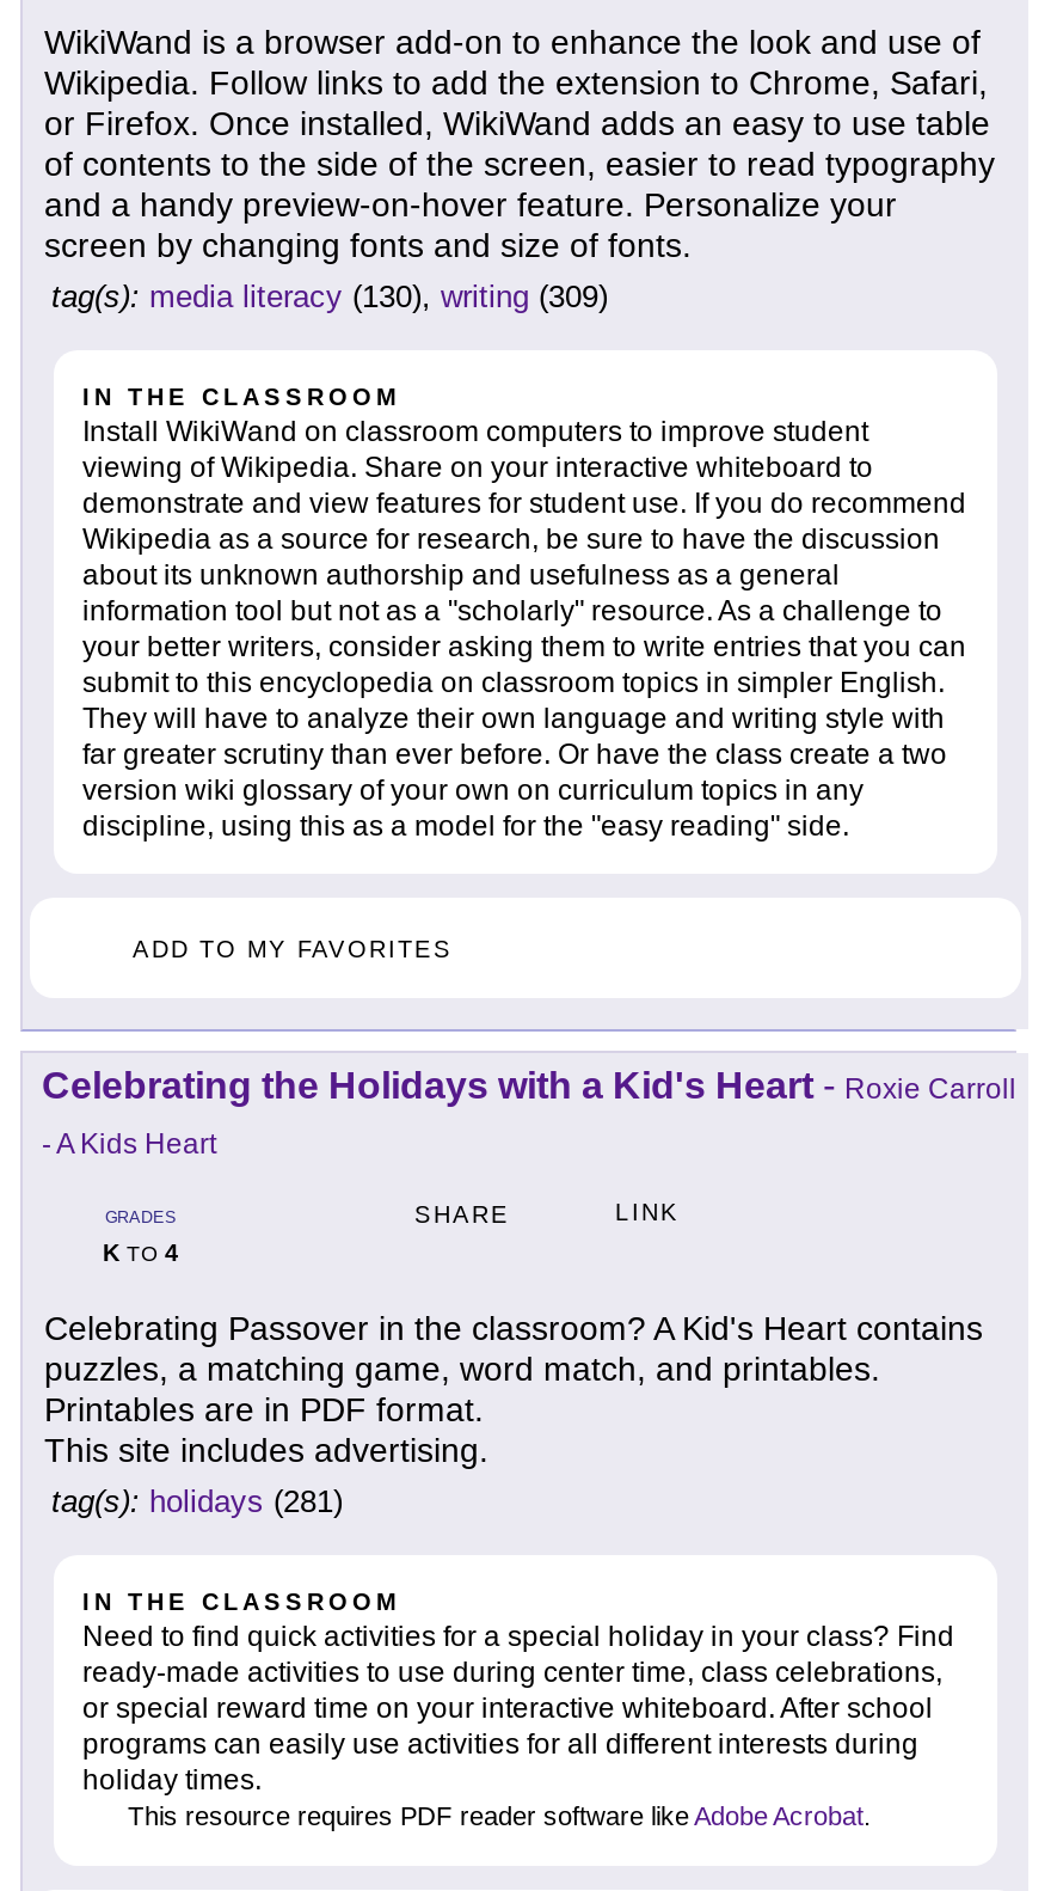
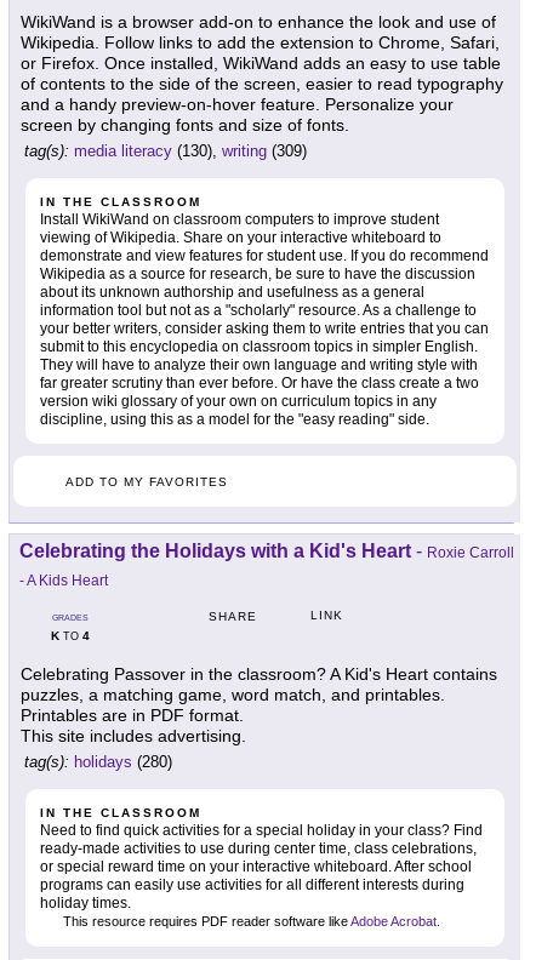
[51,1483,343,1519] tag(s): holidays (281) -> [24,753,172,771] tag(s): holidays (280)

